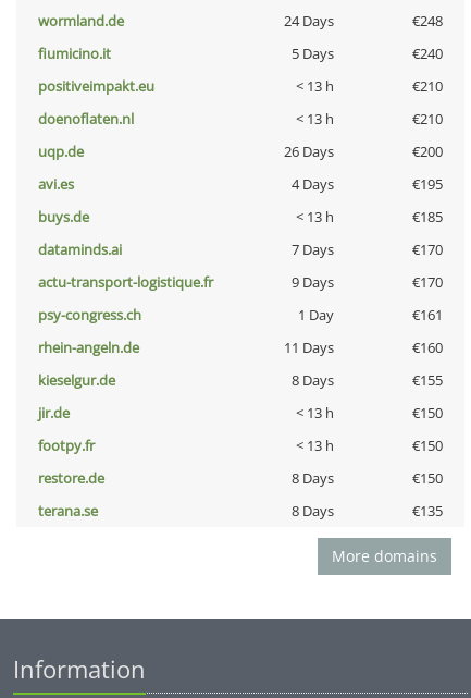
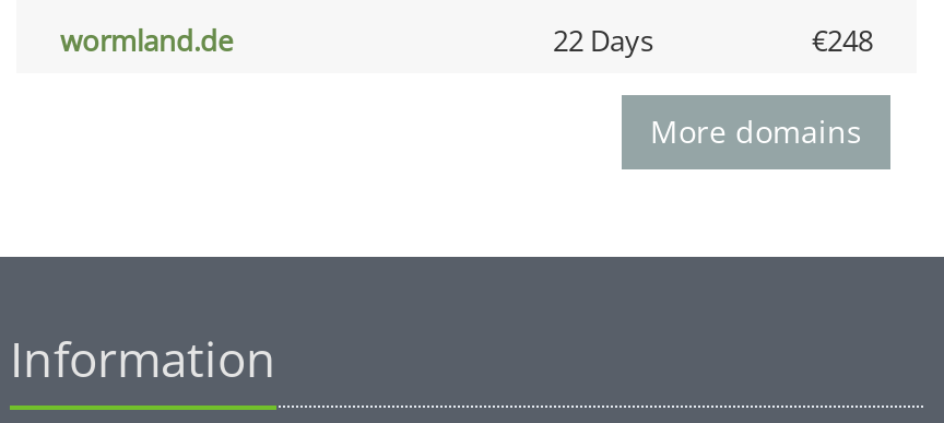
[283,11,333,30] 24 Days -> [553,21,653,60] 22 Days
[38,44,443,521] fiumicino.it | 5 Days | €240 | positiveimpakt.eu | < 13 h | €210 | doenoflaten.nl | < 13 h | €210 | uqp.de | 26 Days | €200 | avi.es | 4 Days | €195 | buys.de | < 13 h | €185 | dataminds.ai | 7 Days | €170 | actu-transport-logistique.fr | 9 Days | €170 | psy-congress.ch | 1 Day | €161 | rhein-angeln.de | 11 Days | €160 | kieselgur.de | 8 Days | €155 | jir.de | < 13 h | €150 | footpy.fr | < 13 h | €150 | restore.de | 8 Days | €150 | terana.se | 8 Days | €135 -> none

